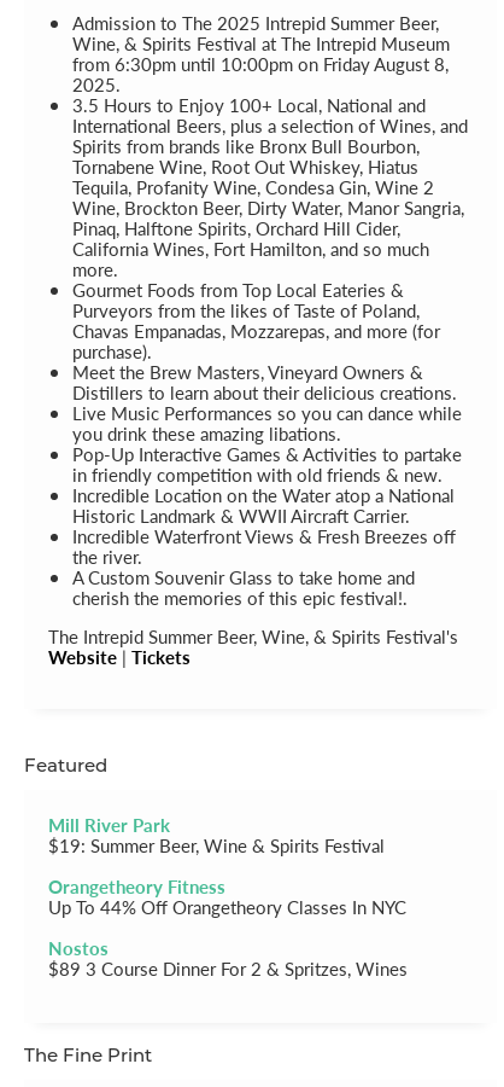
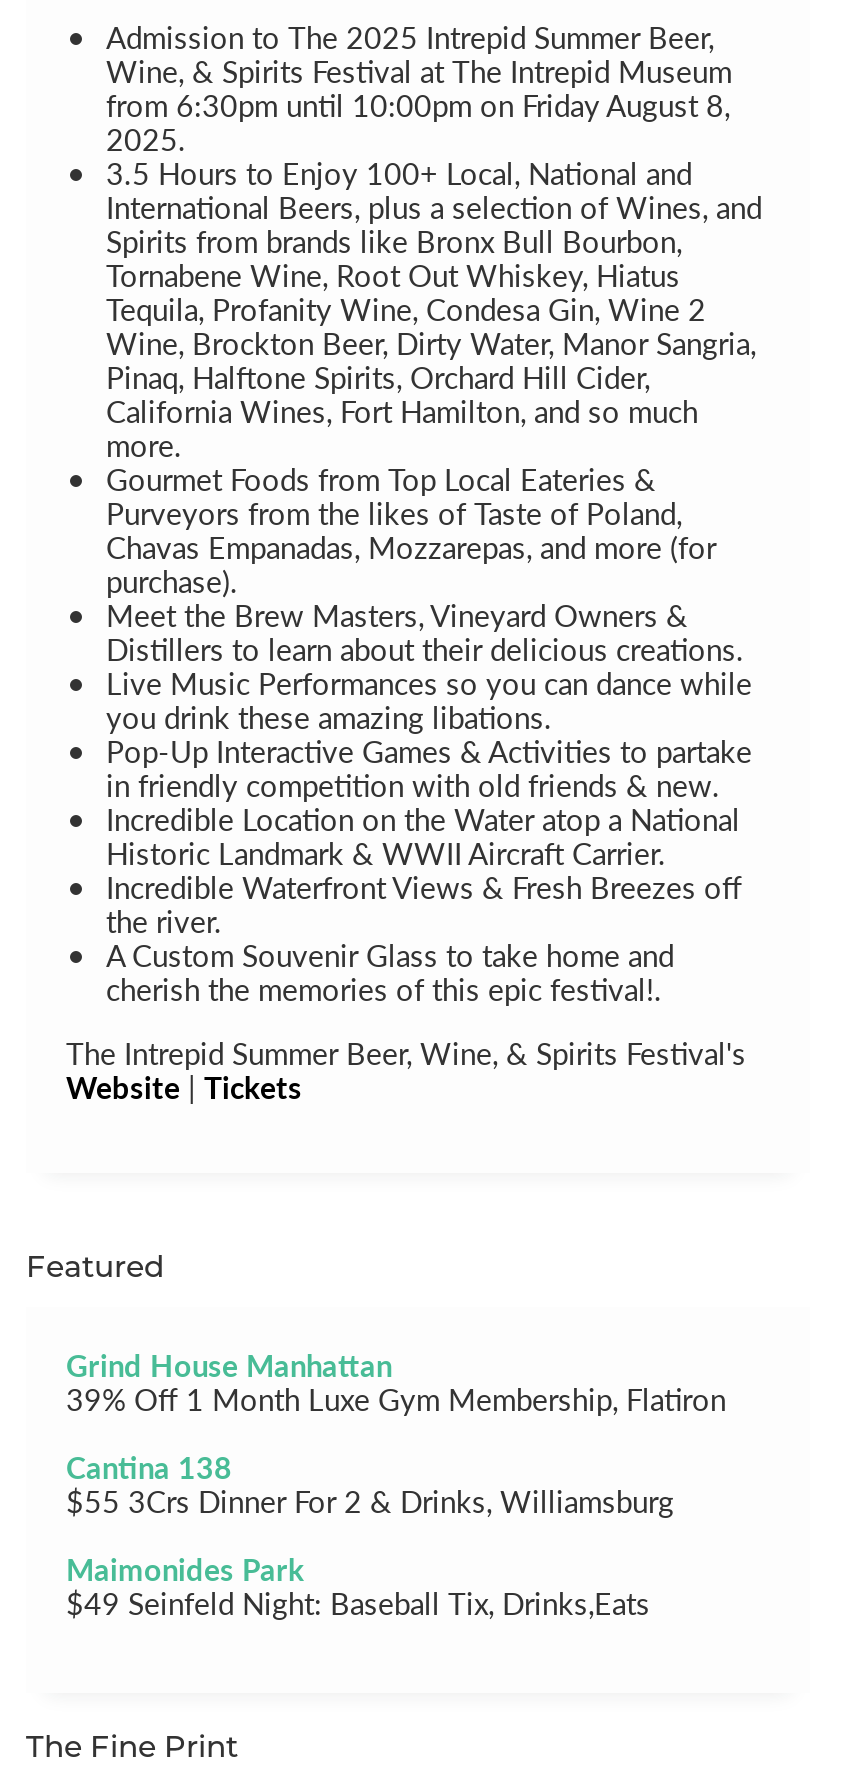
[48,812,385,858] Mill River Park | $19: Summer Beer, Wine & Spirits Festival -> [66,1343,726,1419] Grind House Manhattan | 39% Off 1 Month Luxe Gym Membership, Flatiron
[48,873,406,919] Orangetheory Fitness | Up To 44% Off Orangetheory Classes In NYC -> [66,1445,674,1521] Cantina 138 | $55 3Crs Dinner For 2 & Drinks, Williamsburg
[48,935,408,981] Nostos | $89 3 Course Dinner For 2 & Spritzes, Wines -> [66,1547,650,1623] Maimonides Park | $49 Seinfeld Night: Baseball Tix, Drinks,Eats

